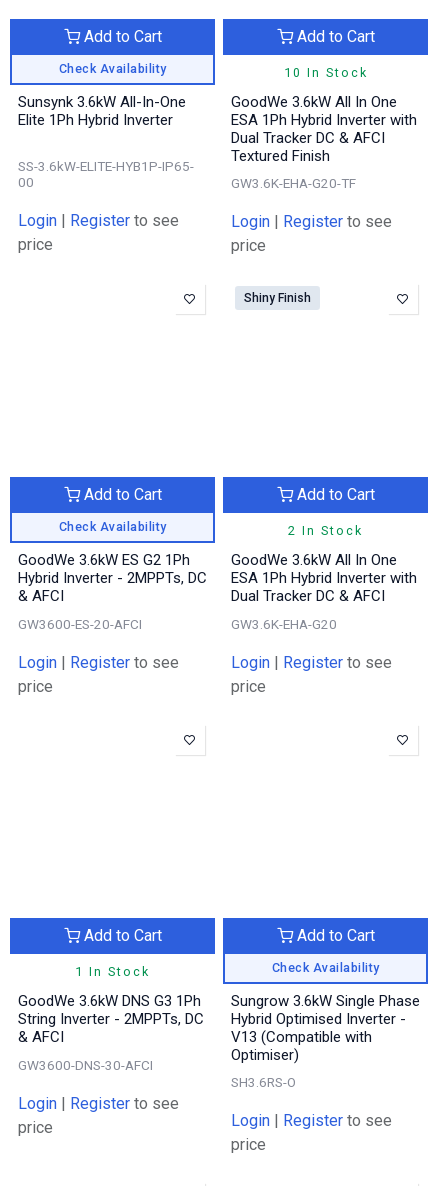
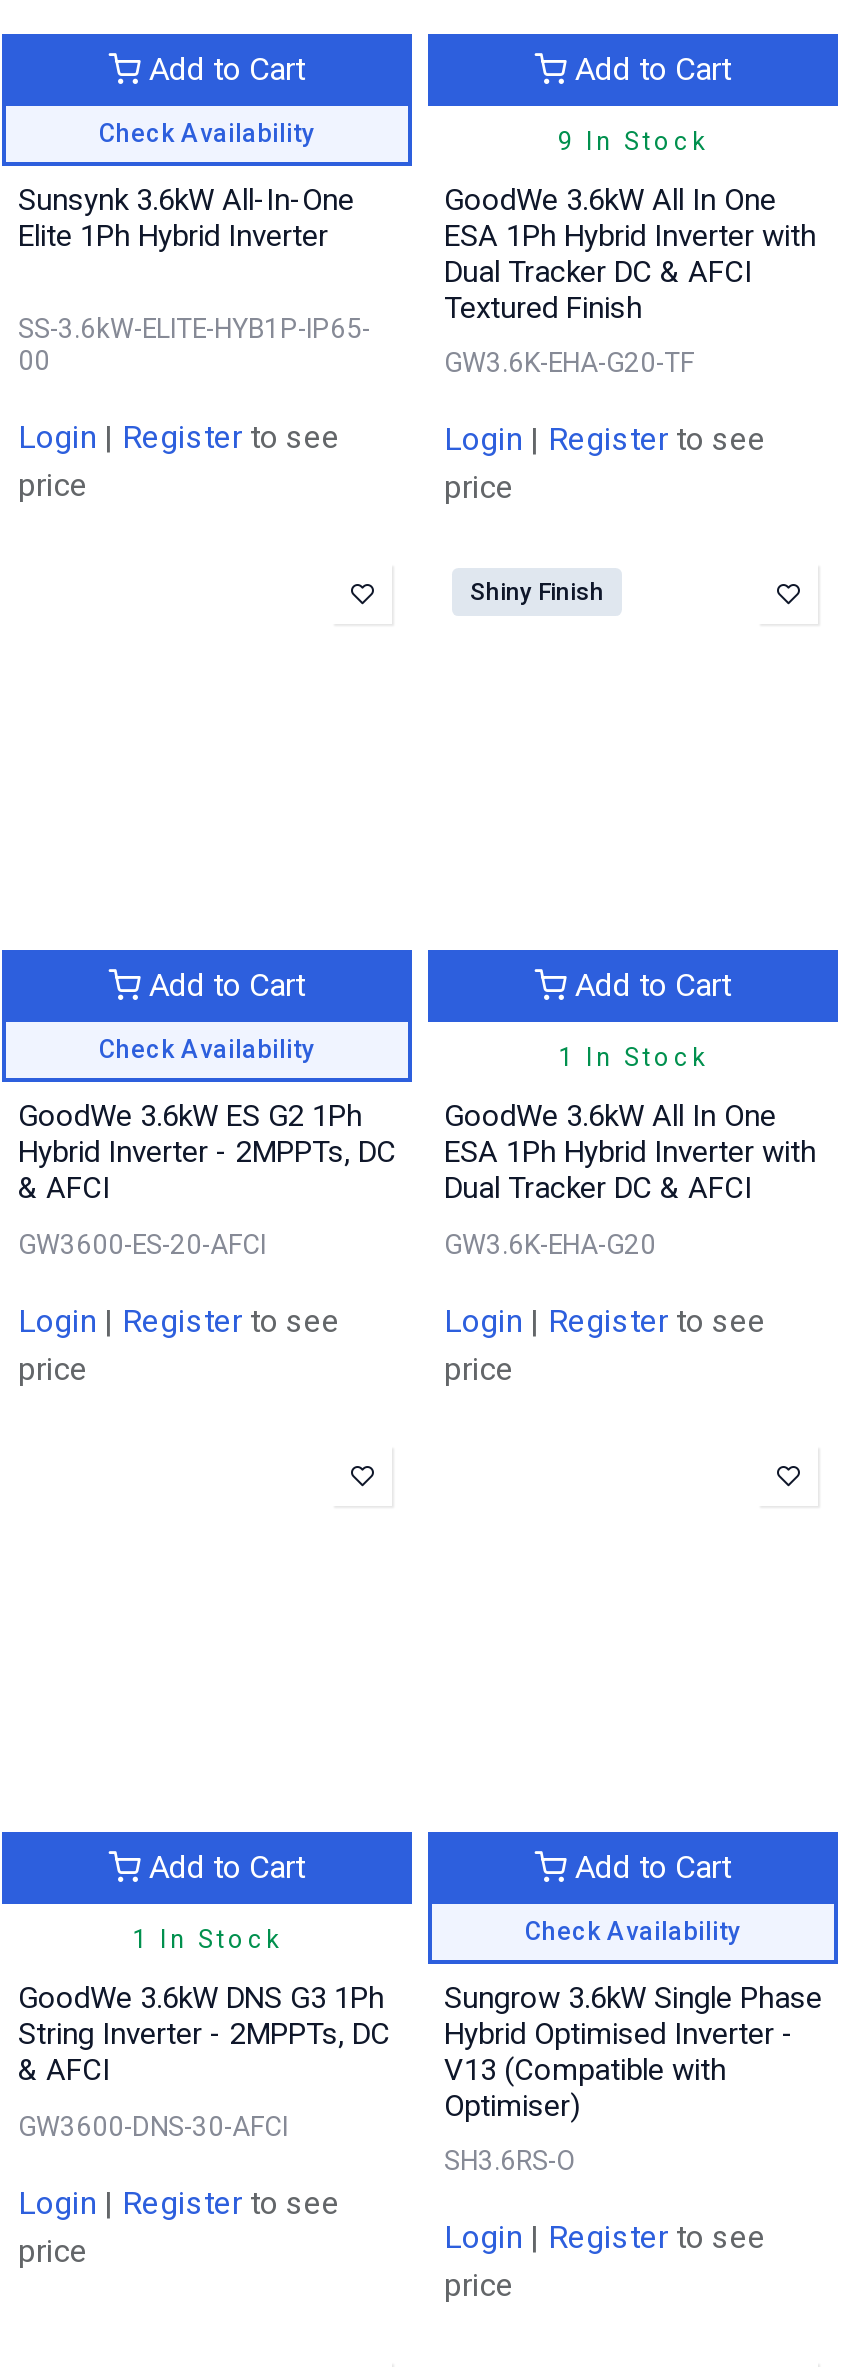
[283,65,367,80] 10 In Stock -> [558,126,708,156] 9 In Stock
[288,523,363,538] 2 In Stock -> [558,1042,708,1072] 1 In Stock

